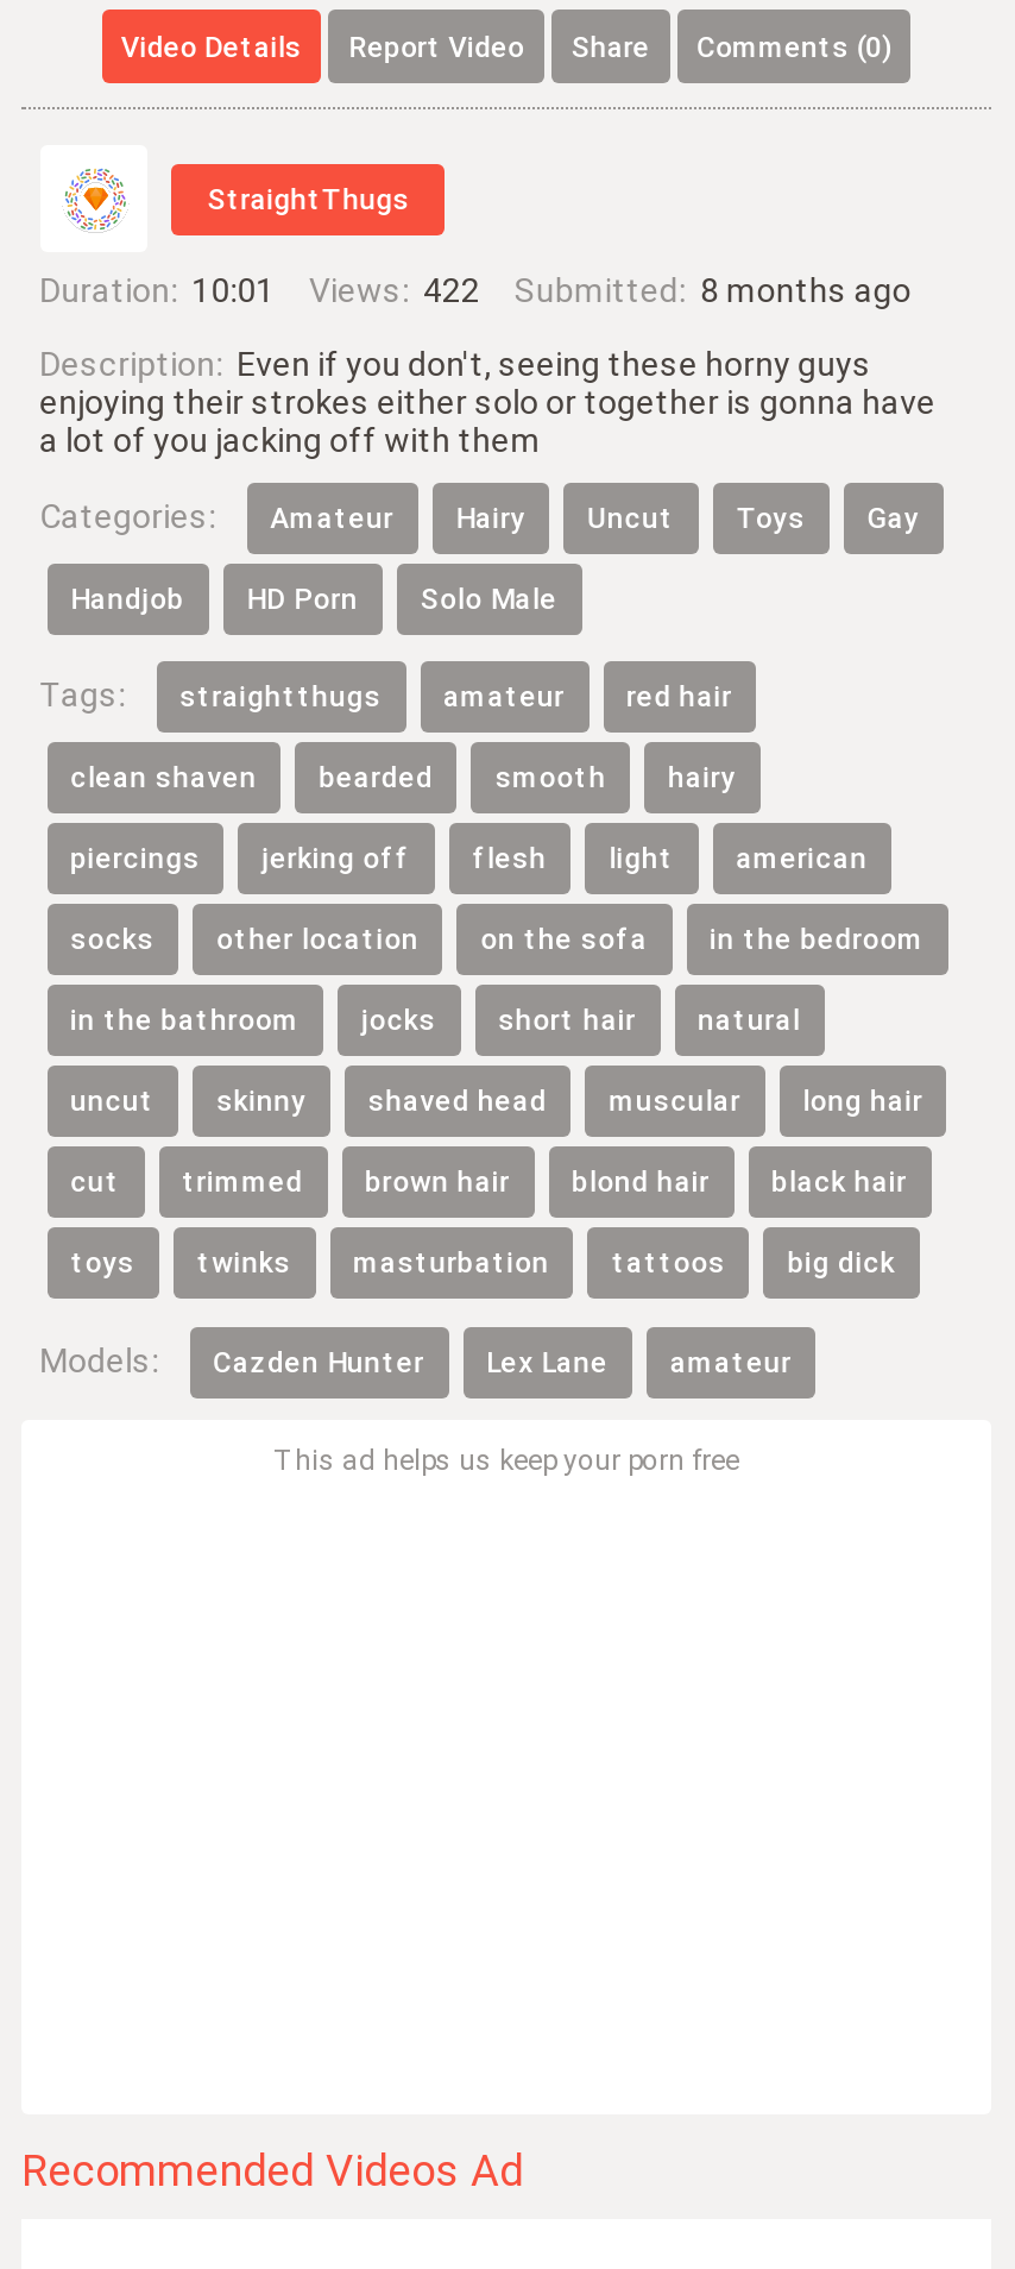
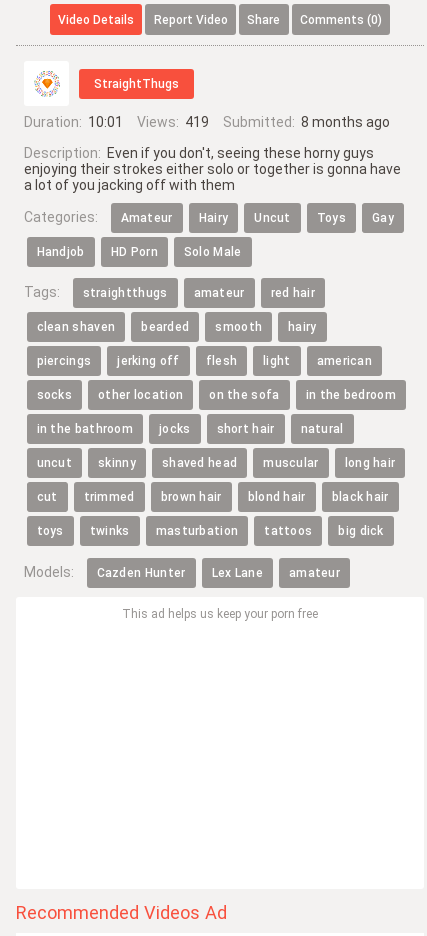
[39,271,911,309] Duration: 10:01 Views: 422 Submitted: 8 months ago -> [24,114,390,130] Duration: 10:01 Views: 419 Submitted: 8 months ago

